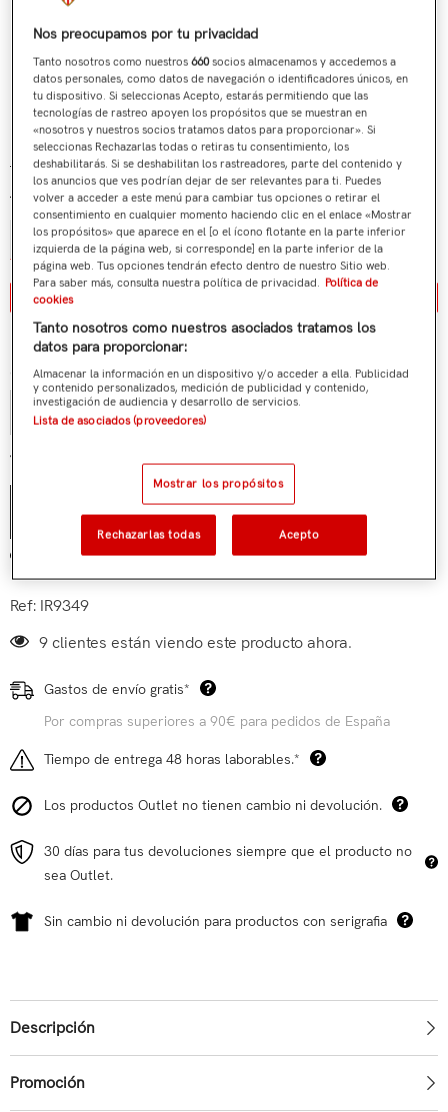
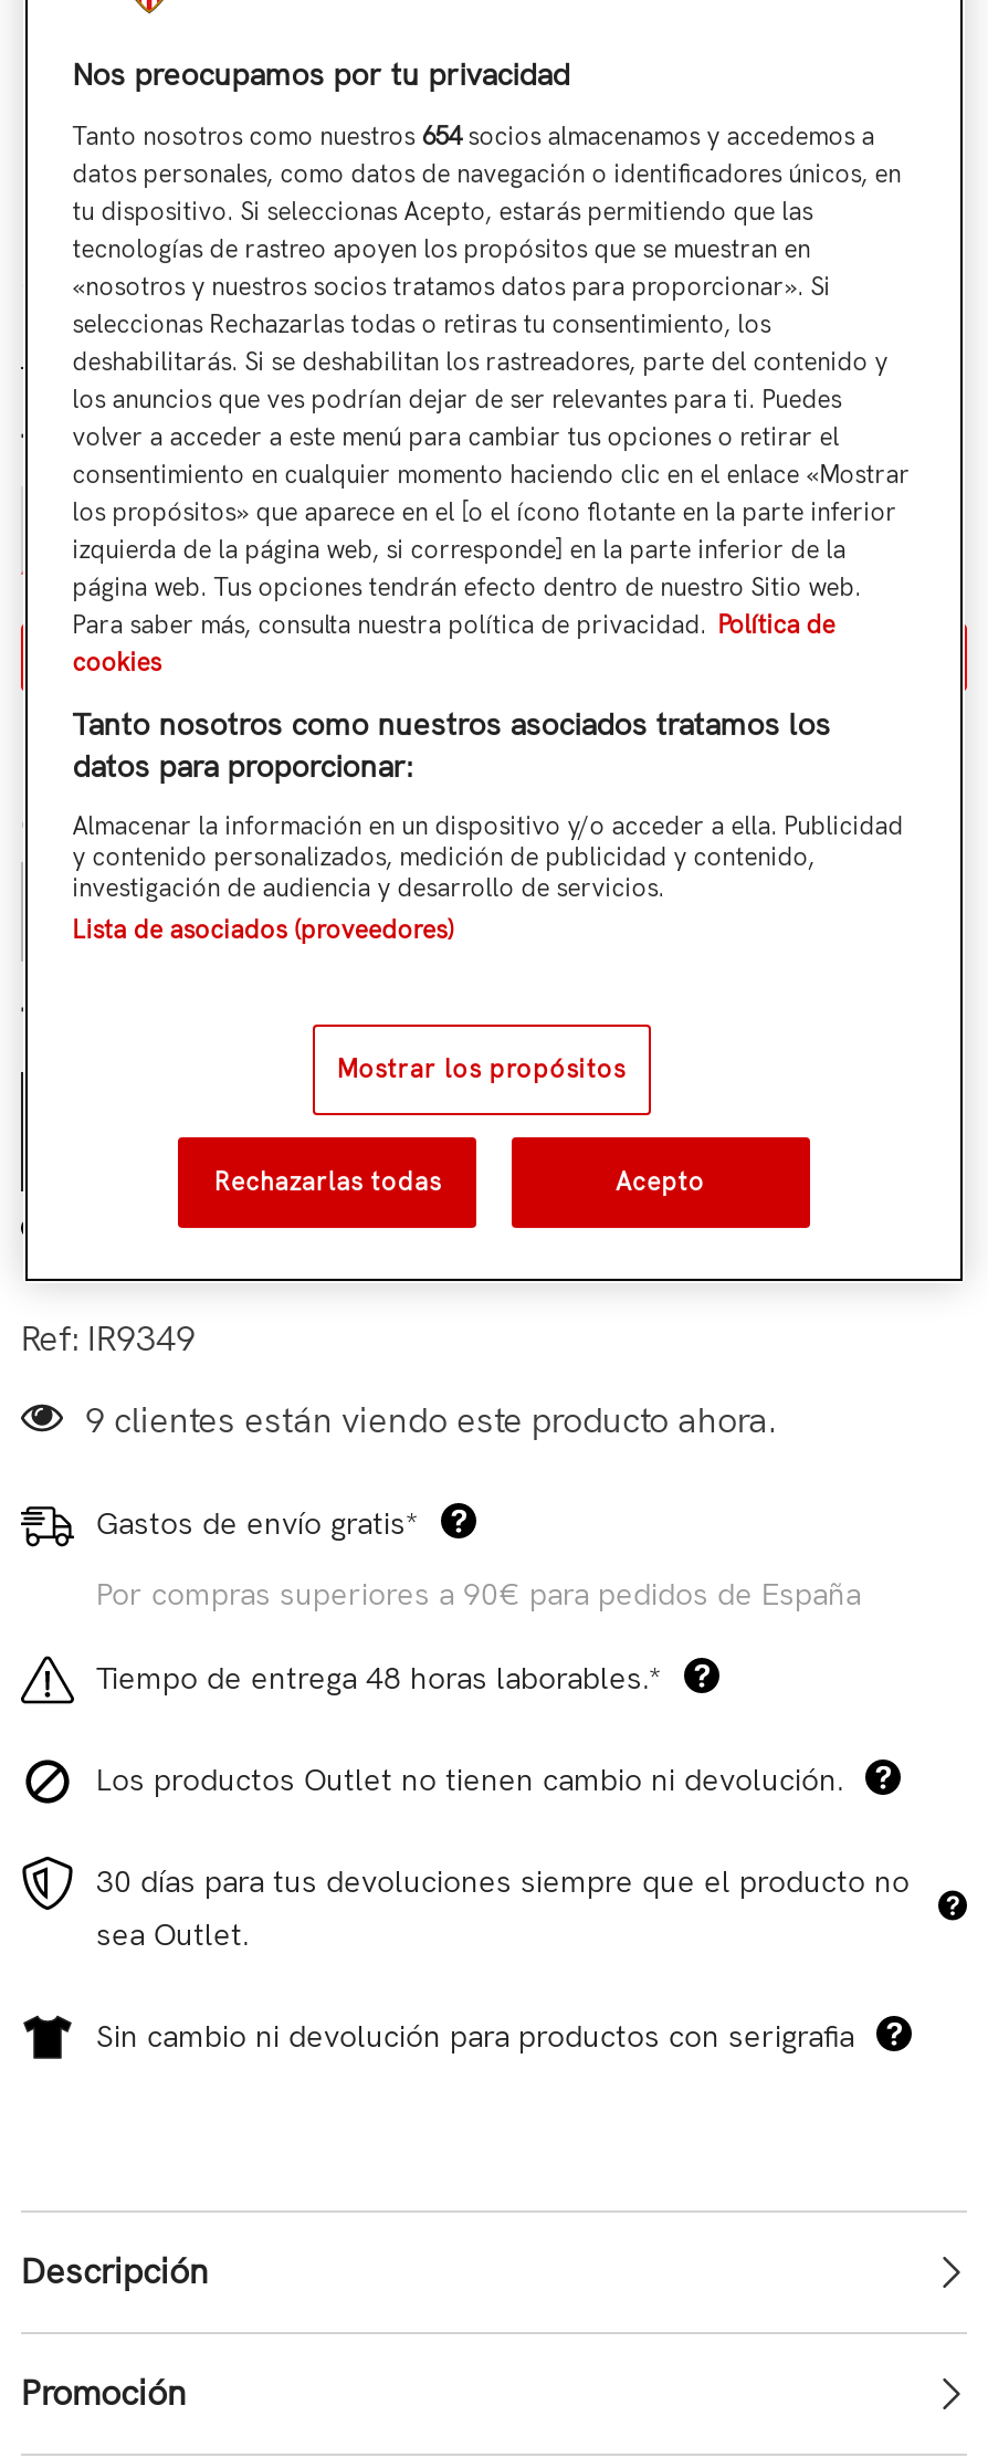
[33,54,396,68] Tanto nosotros como nuestros 660 socios almacenamos y accedemos a -> [72,120,875,151] Tanto nosotros como nuestros 654 socios almacenamos y accedemos a

